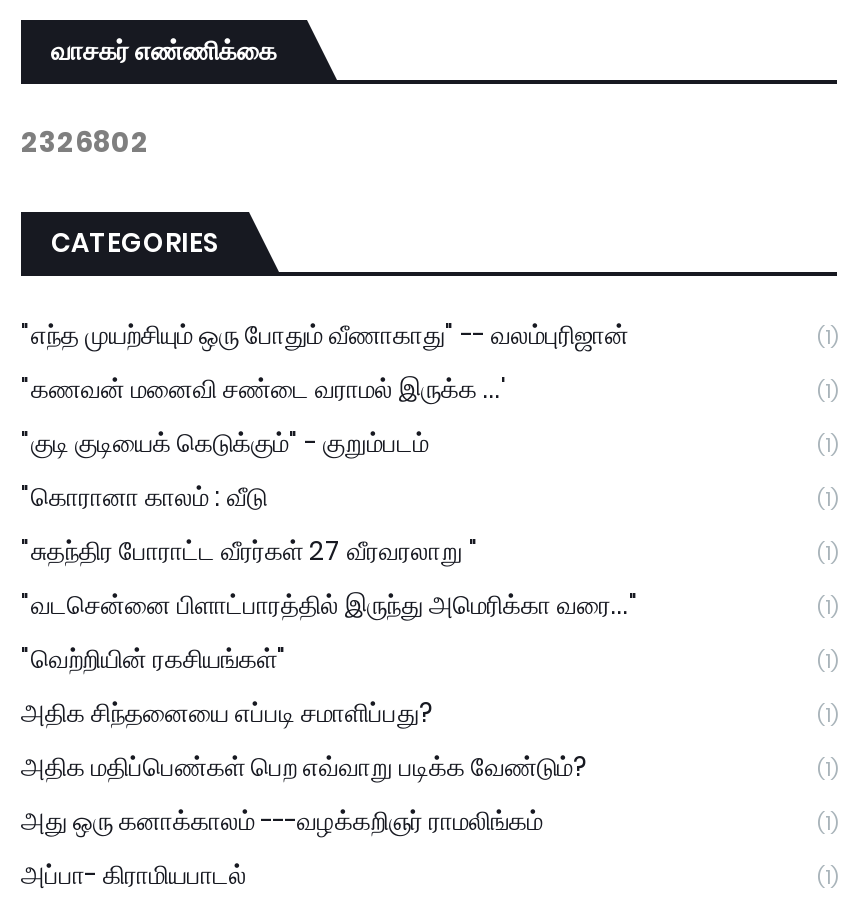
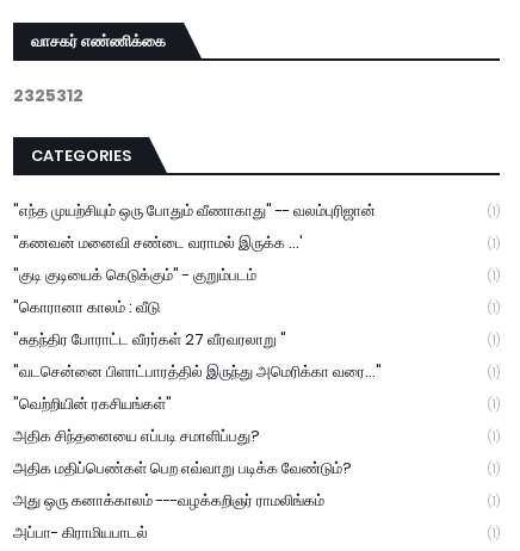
[21,122,149,162] 2326802 -> [13,84,83,108] 2325312

